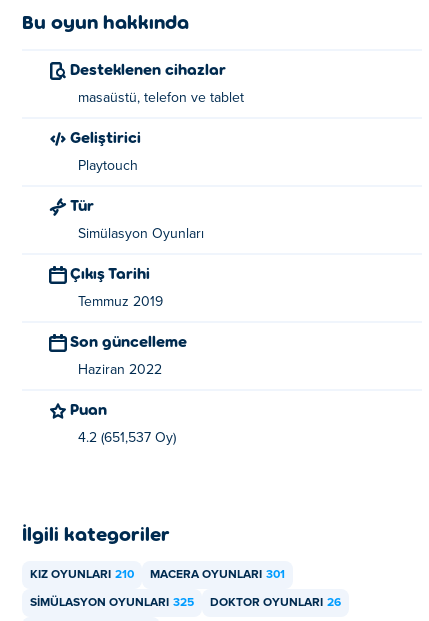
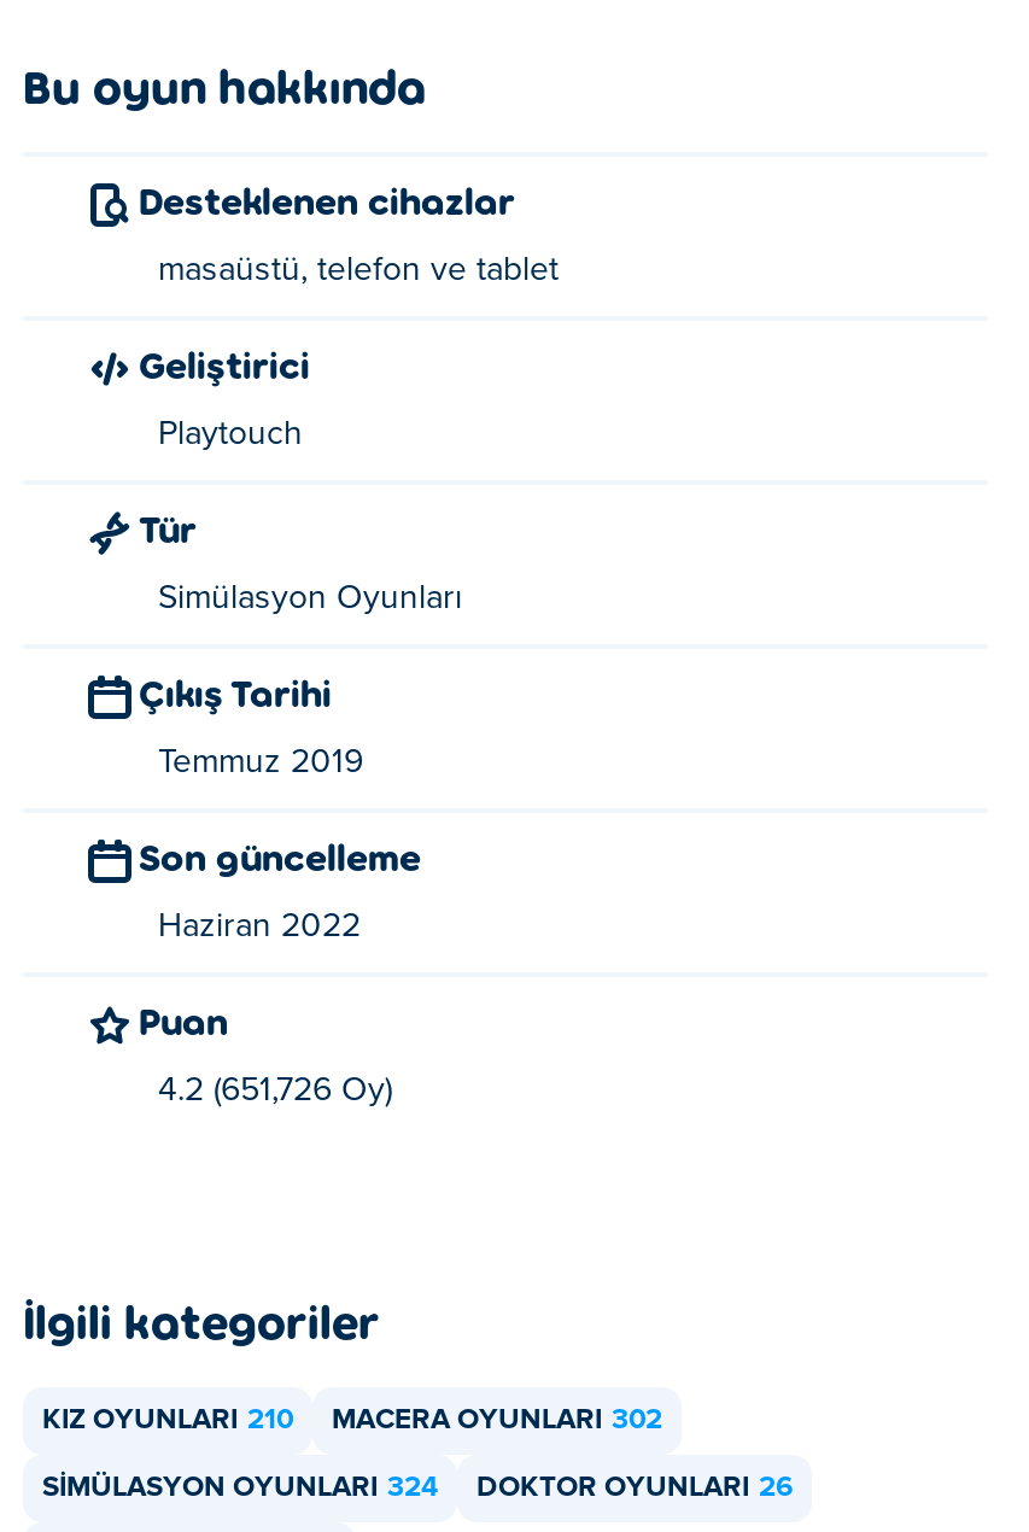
[78,431,176,445] 4.2 (651,537 Oy) -> [158,1074,392,1107] 4.2 (651,726 Oy)
[150,569,285,581] MACERA OYUNLARI 301 -> [332,1407,662,1435] MACERA OYUNLARI 302
[30,597,194,609] SIMÜLASYON OYUNLARI 325 -> [42,1474,438,1503] SIMÜLASYON OYUNLARI 324

